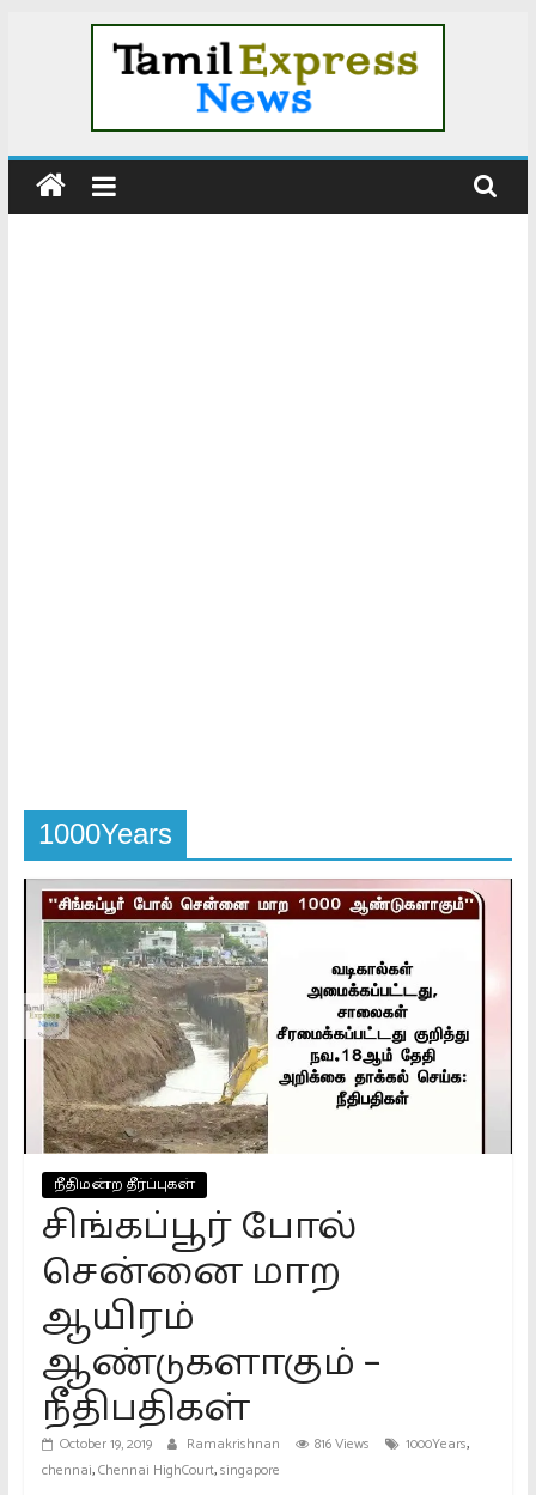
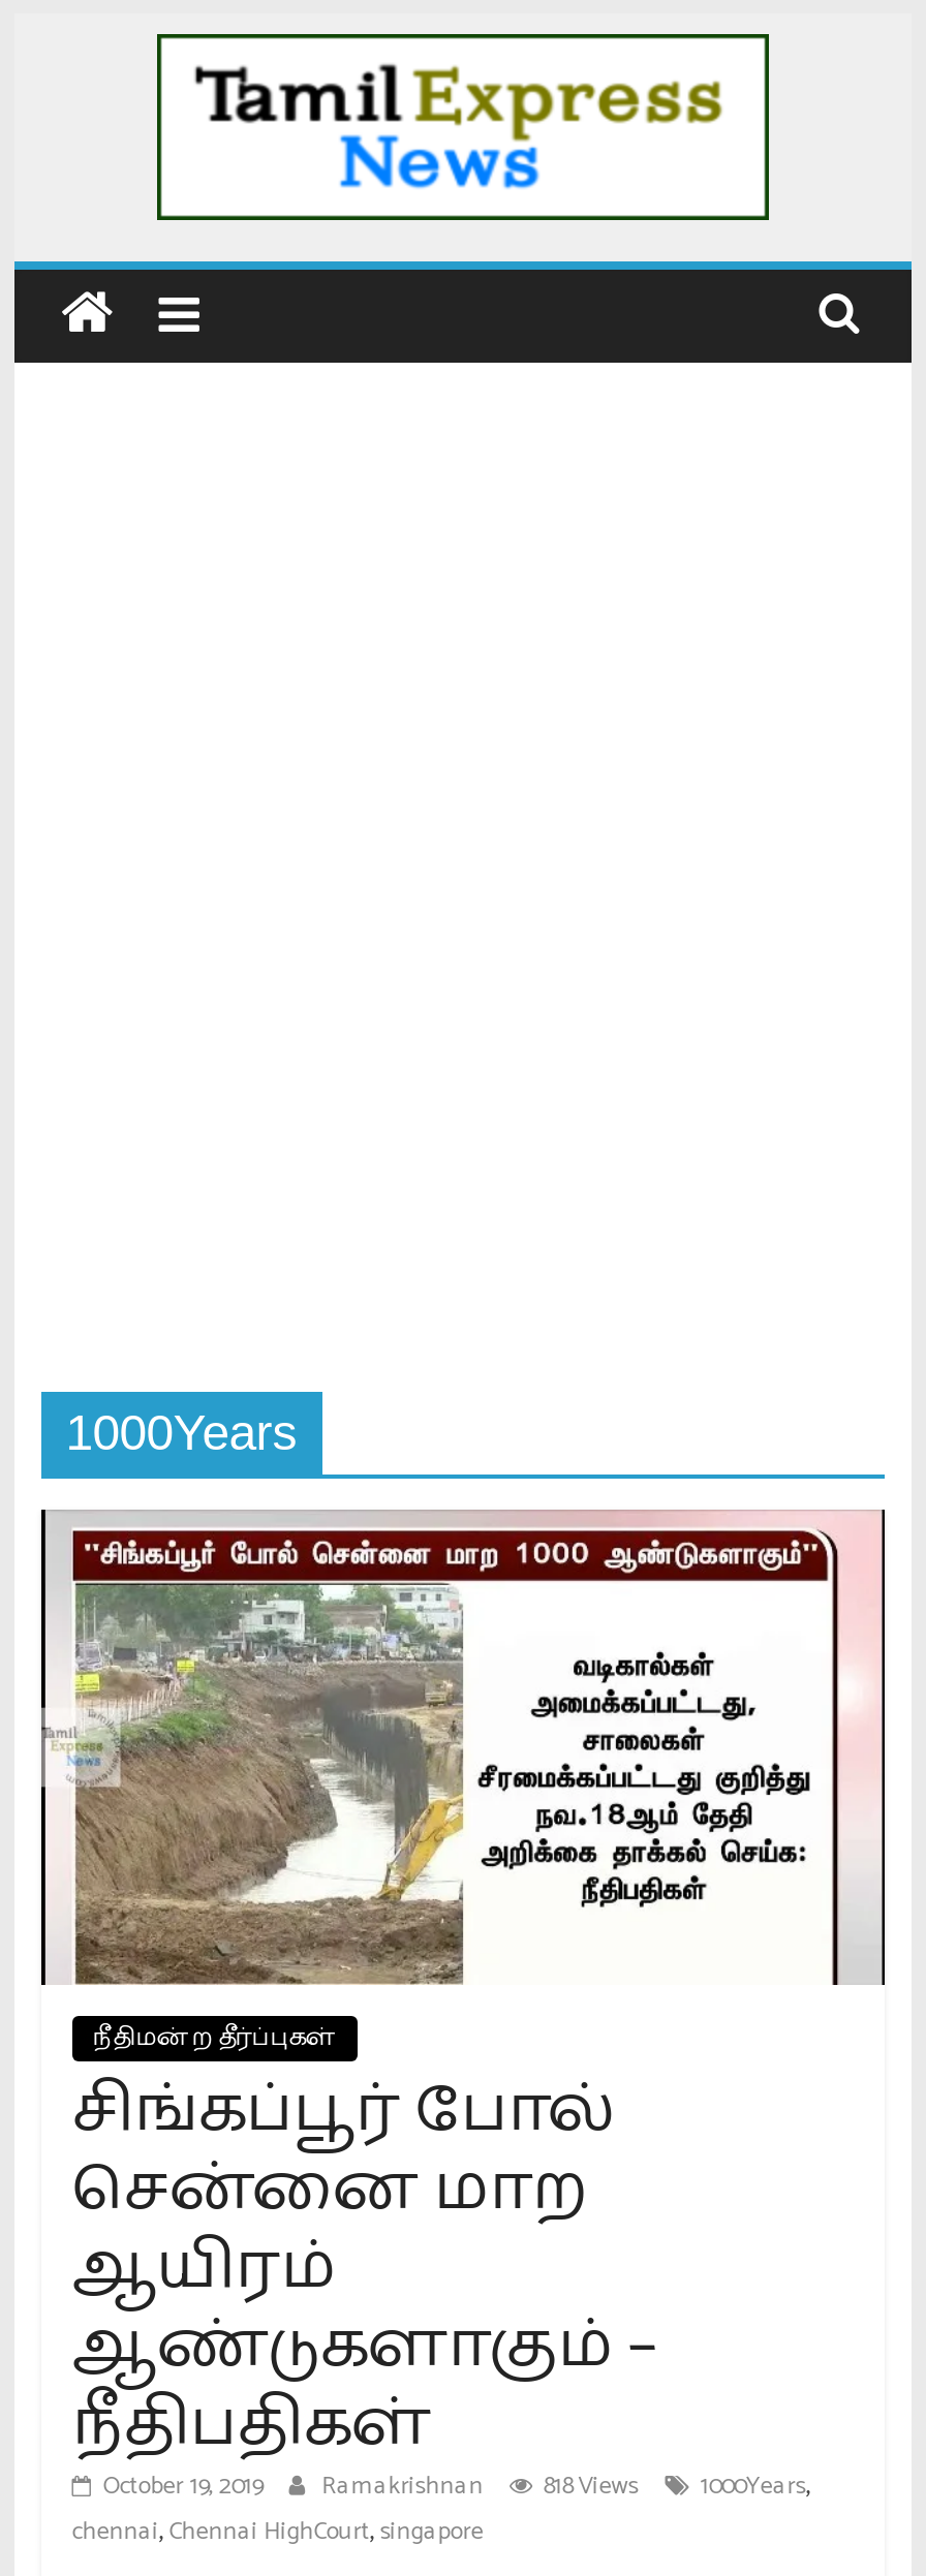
[60,1433,466,1455] October 19, 2019 Ramakrishnan 816 Views 1000Years -> [103,2466,806,2505] October 19, 2019 Ramakrishnan 818 Views 1000Years

